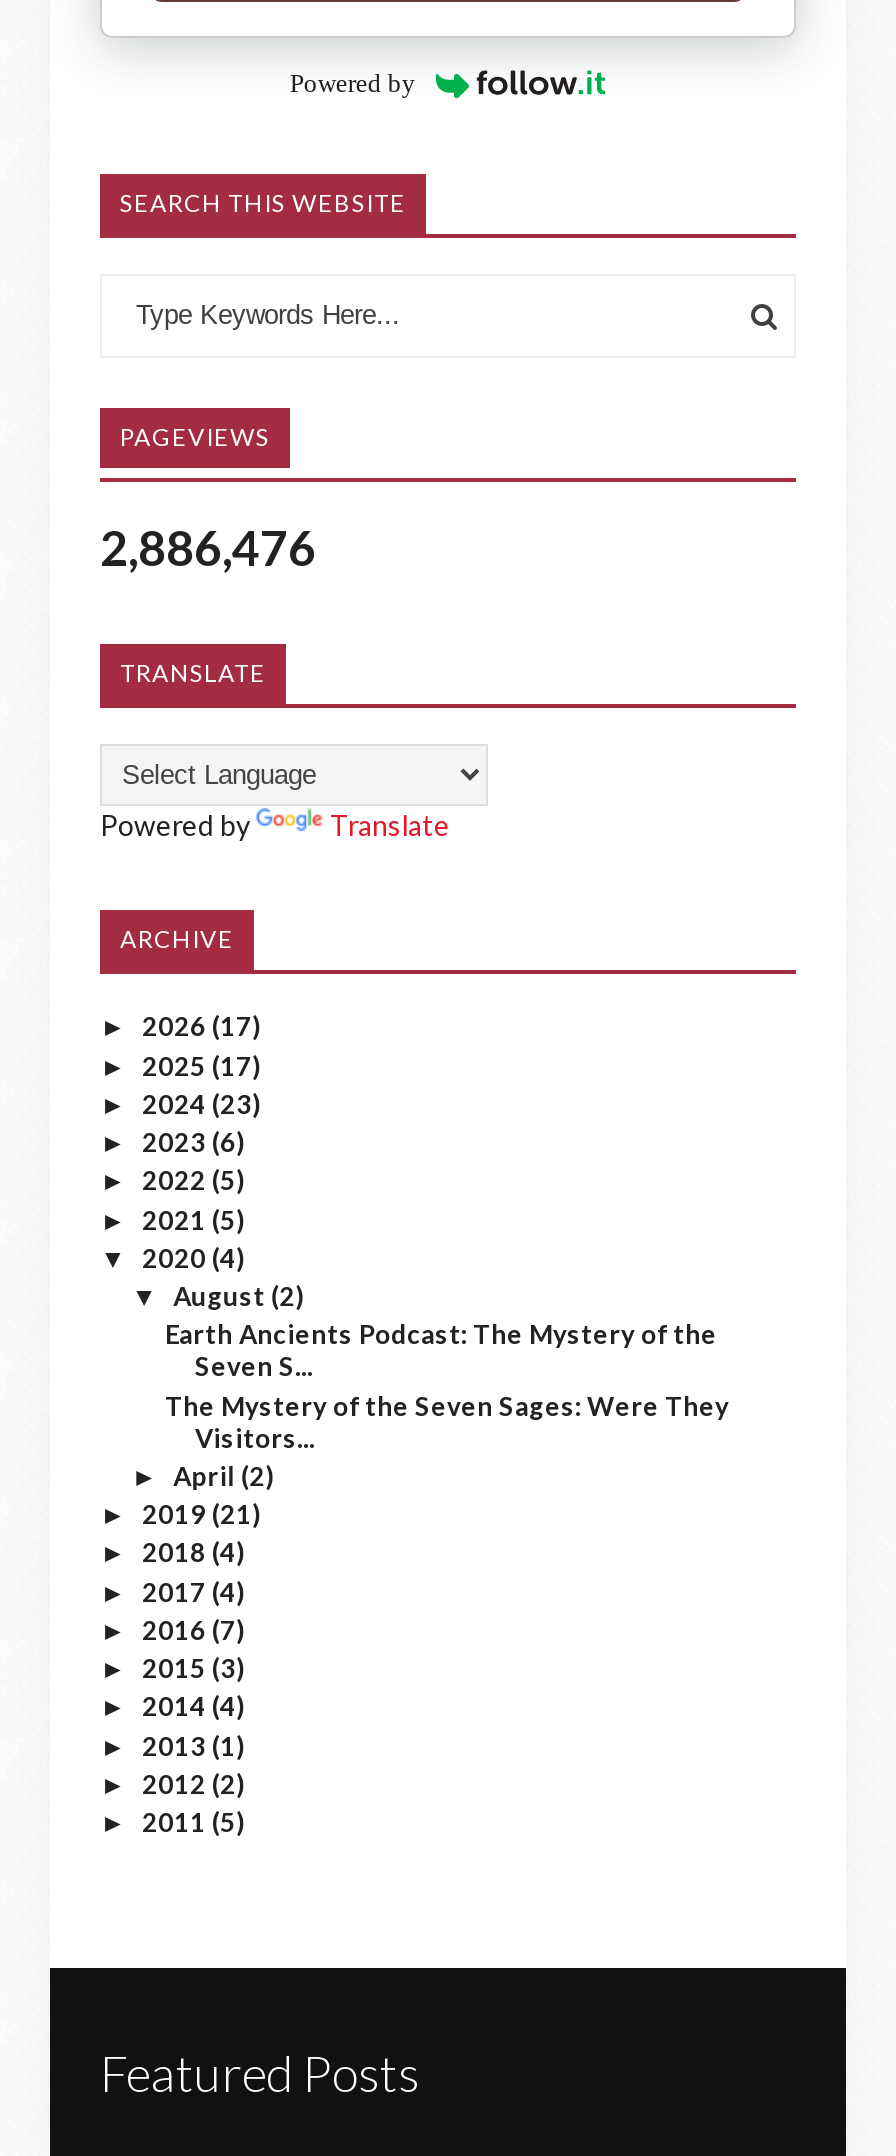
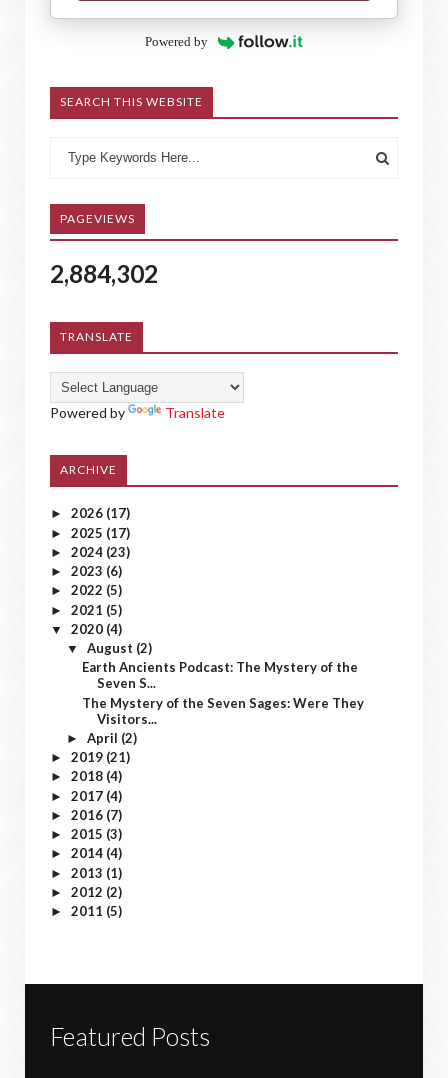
[100,519,316,577] 2,886,476 -> [50,259,158,288] 2,884,302

